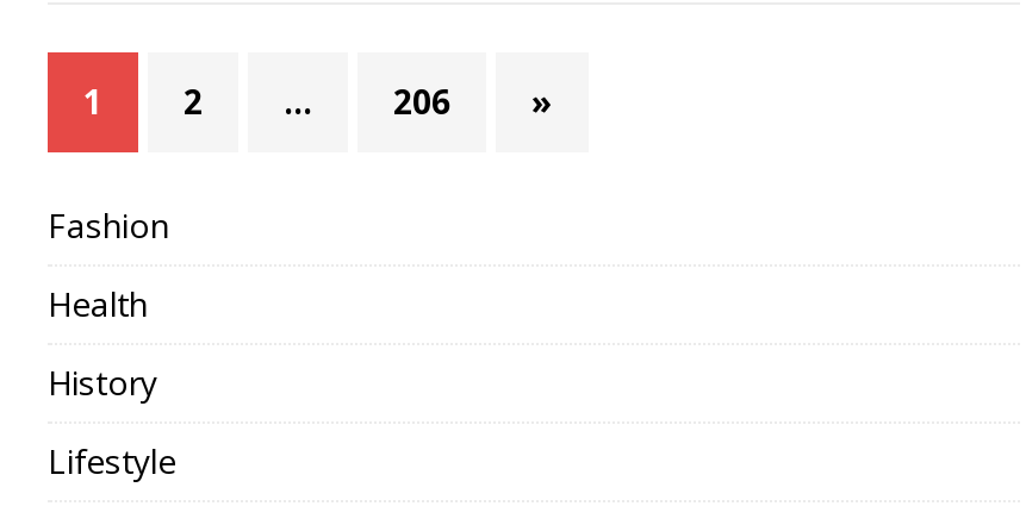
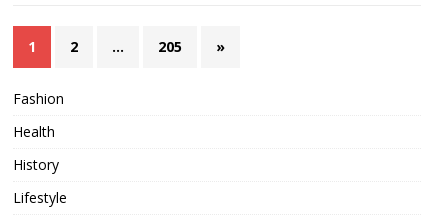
[393,78,450,123] 206 -> [158,37,182,56] 205

